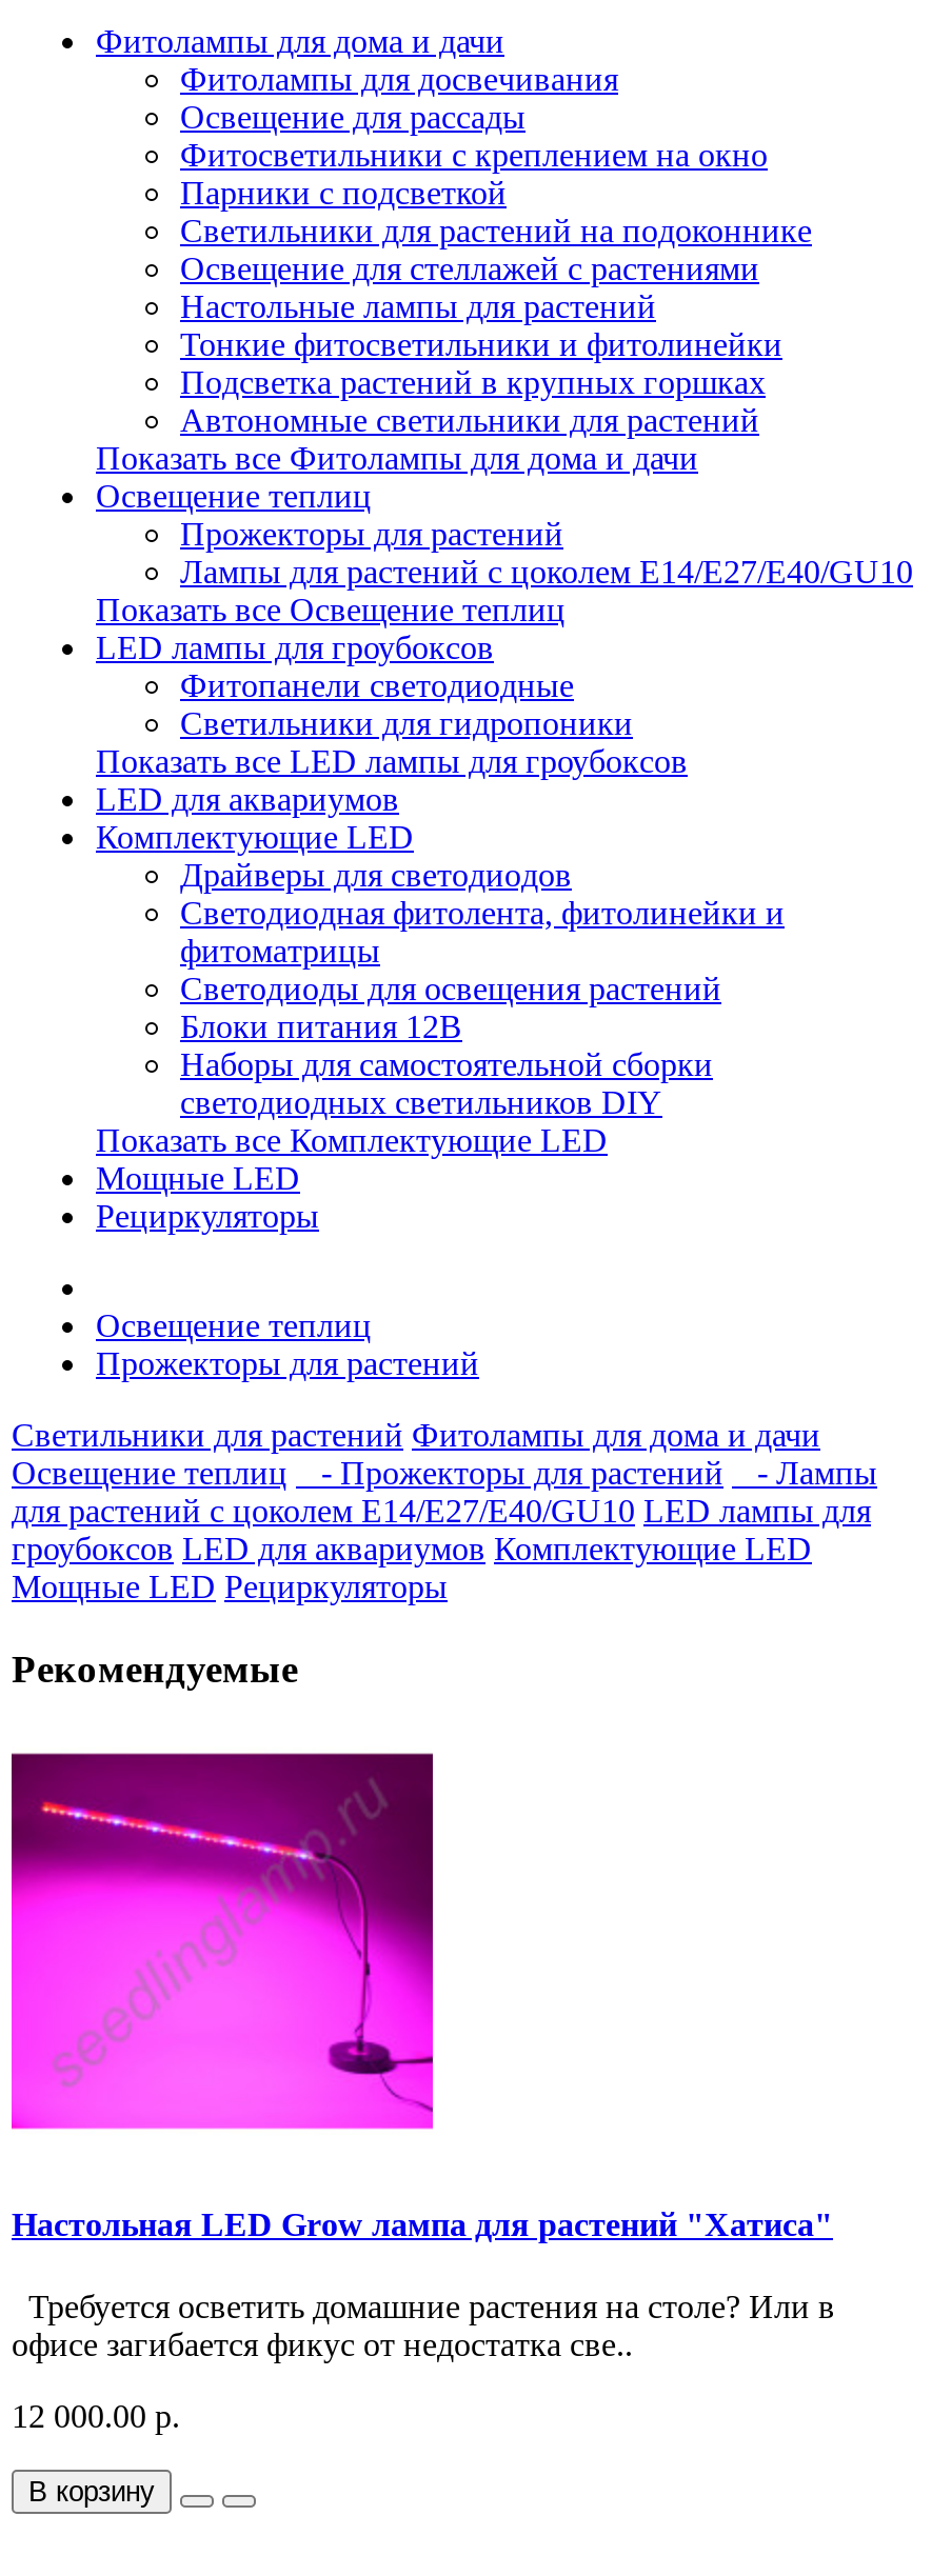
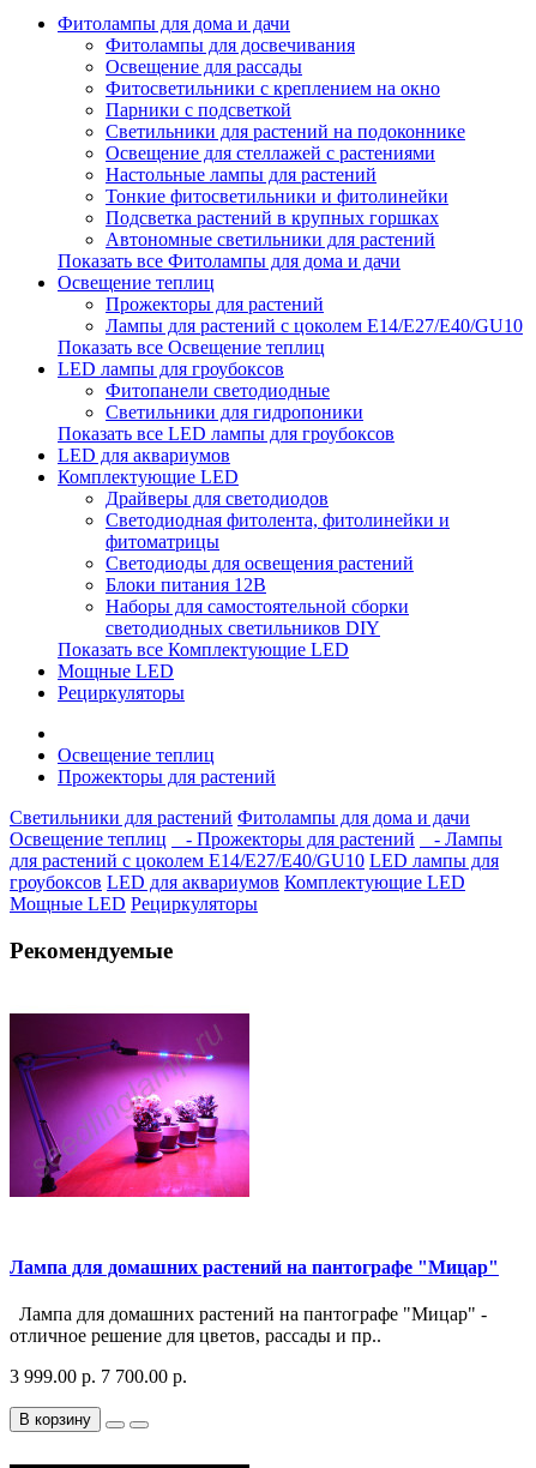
[9,1752,833,2241] [image] | Настольная LED Grow лампа для растений "Хатиса" -> [8,999,499,1277] [image] | Лампа для домашних растений на пантографе "Мицар"
[12,2288,835,2362] Требуется осветить домашние растения на столе? Или в | офисе загибается фикус от недостатка све.. -> [10,1303,487,1345] Лампа для домашних растений на пантографе "Мицар" - | отличное решение для цветов, рассады и пр..
[12,2398,180,2433] 12 000.00 р. -> [10,1366,187,1386] 3 999.00 р. 7 700.00 р.

